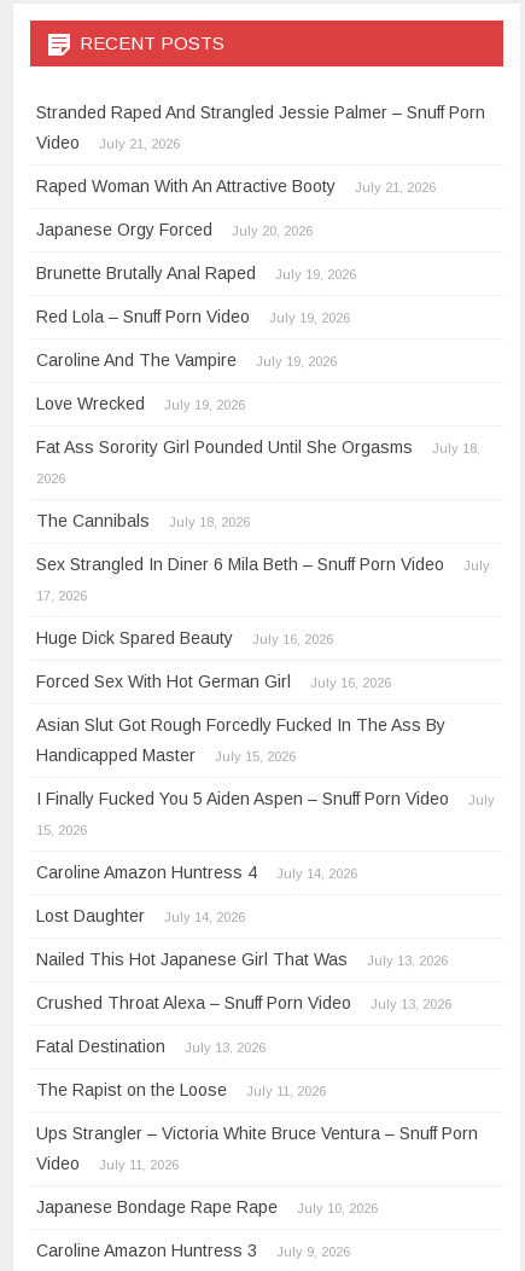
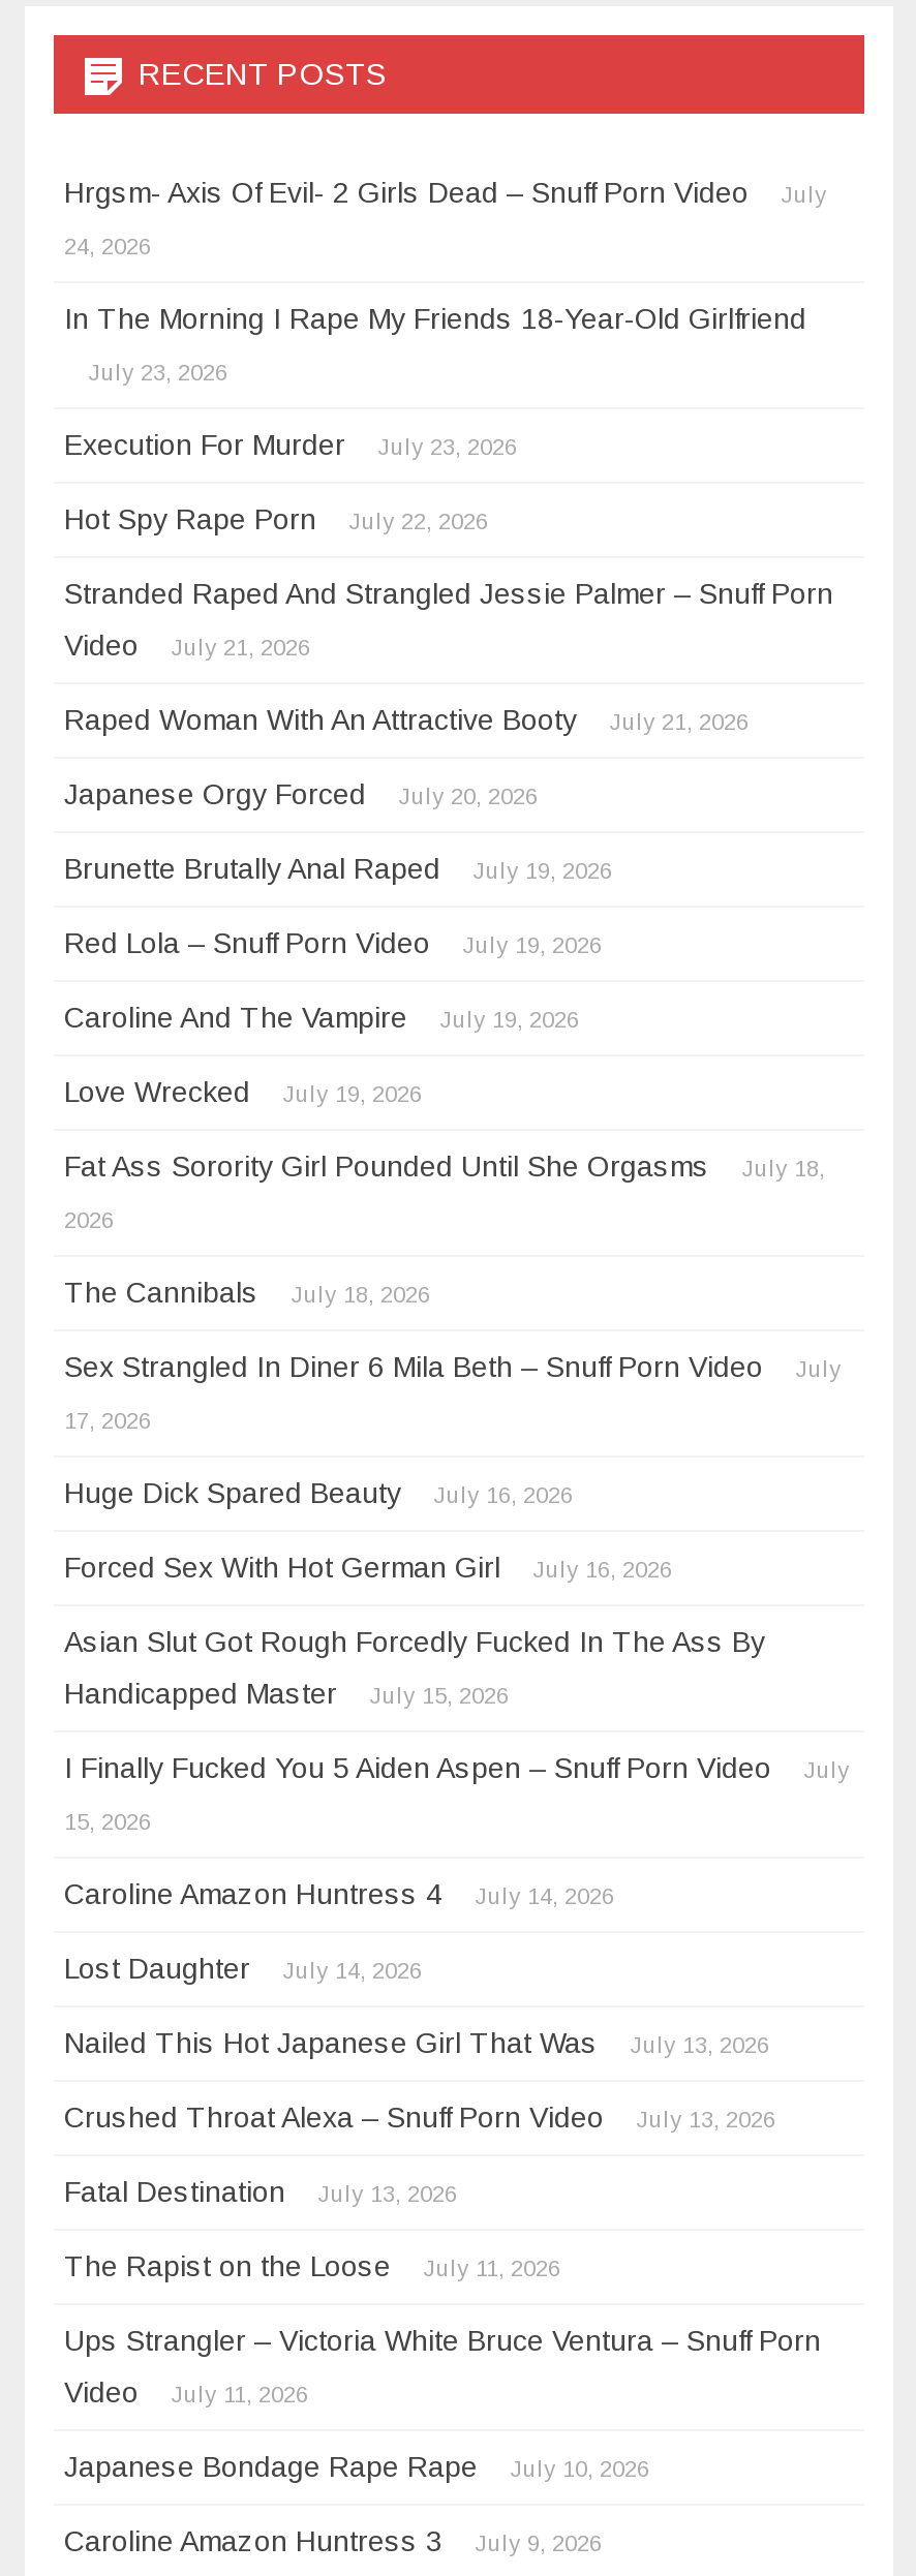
none -> [64,176,827,535] Hrgsm- Axis Of Evil- 2 Girls Dead – Snuff Porn Video | July | 24, 2026 | In The Morning I Rape My Friends 18-Year-Old Girlfriend | July 23, 2026 | Execution For Murder | July 23, 2026 | Hot Spy Rape Porn | July 22, 2026

